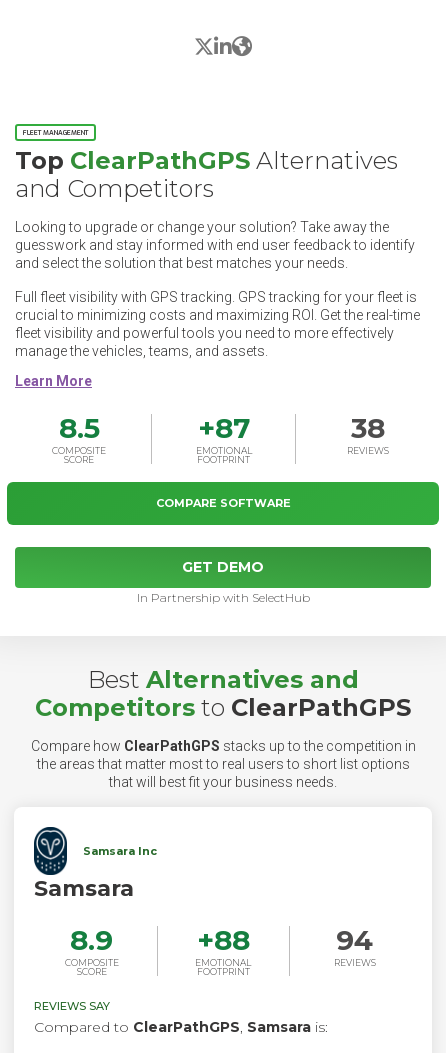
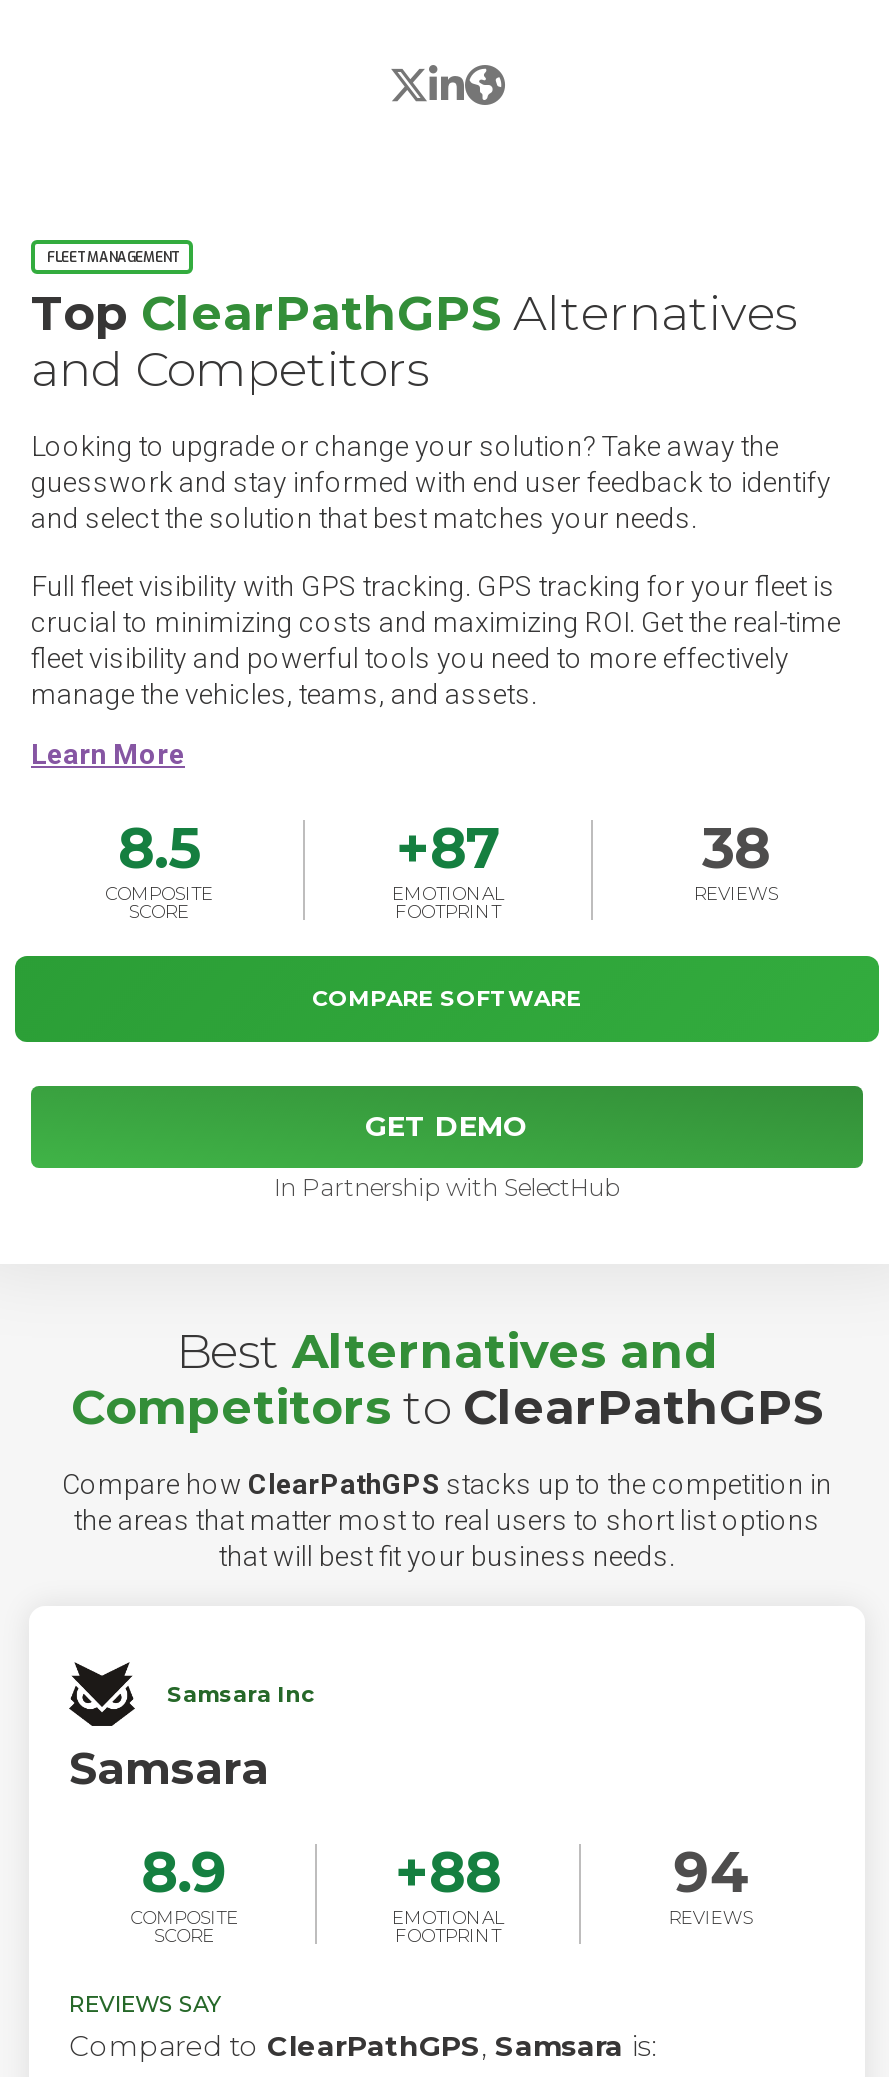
[33,826,68,873] [image] -> [69,1646,135,1738] [image]

